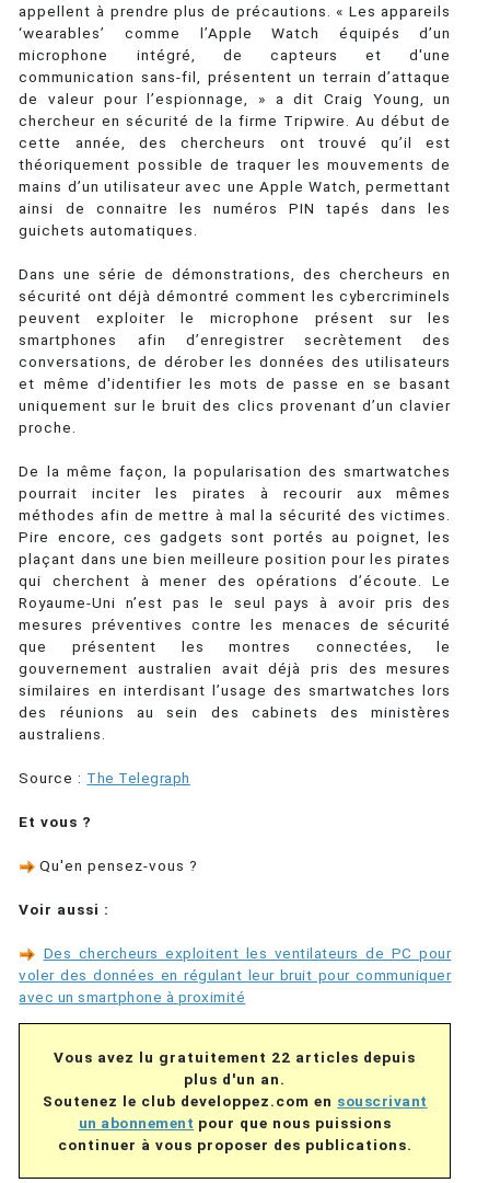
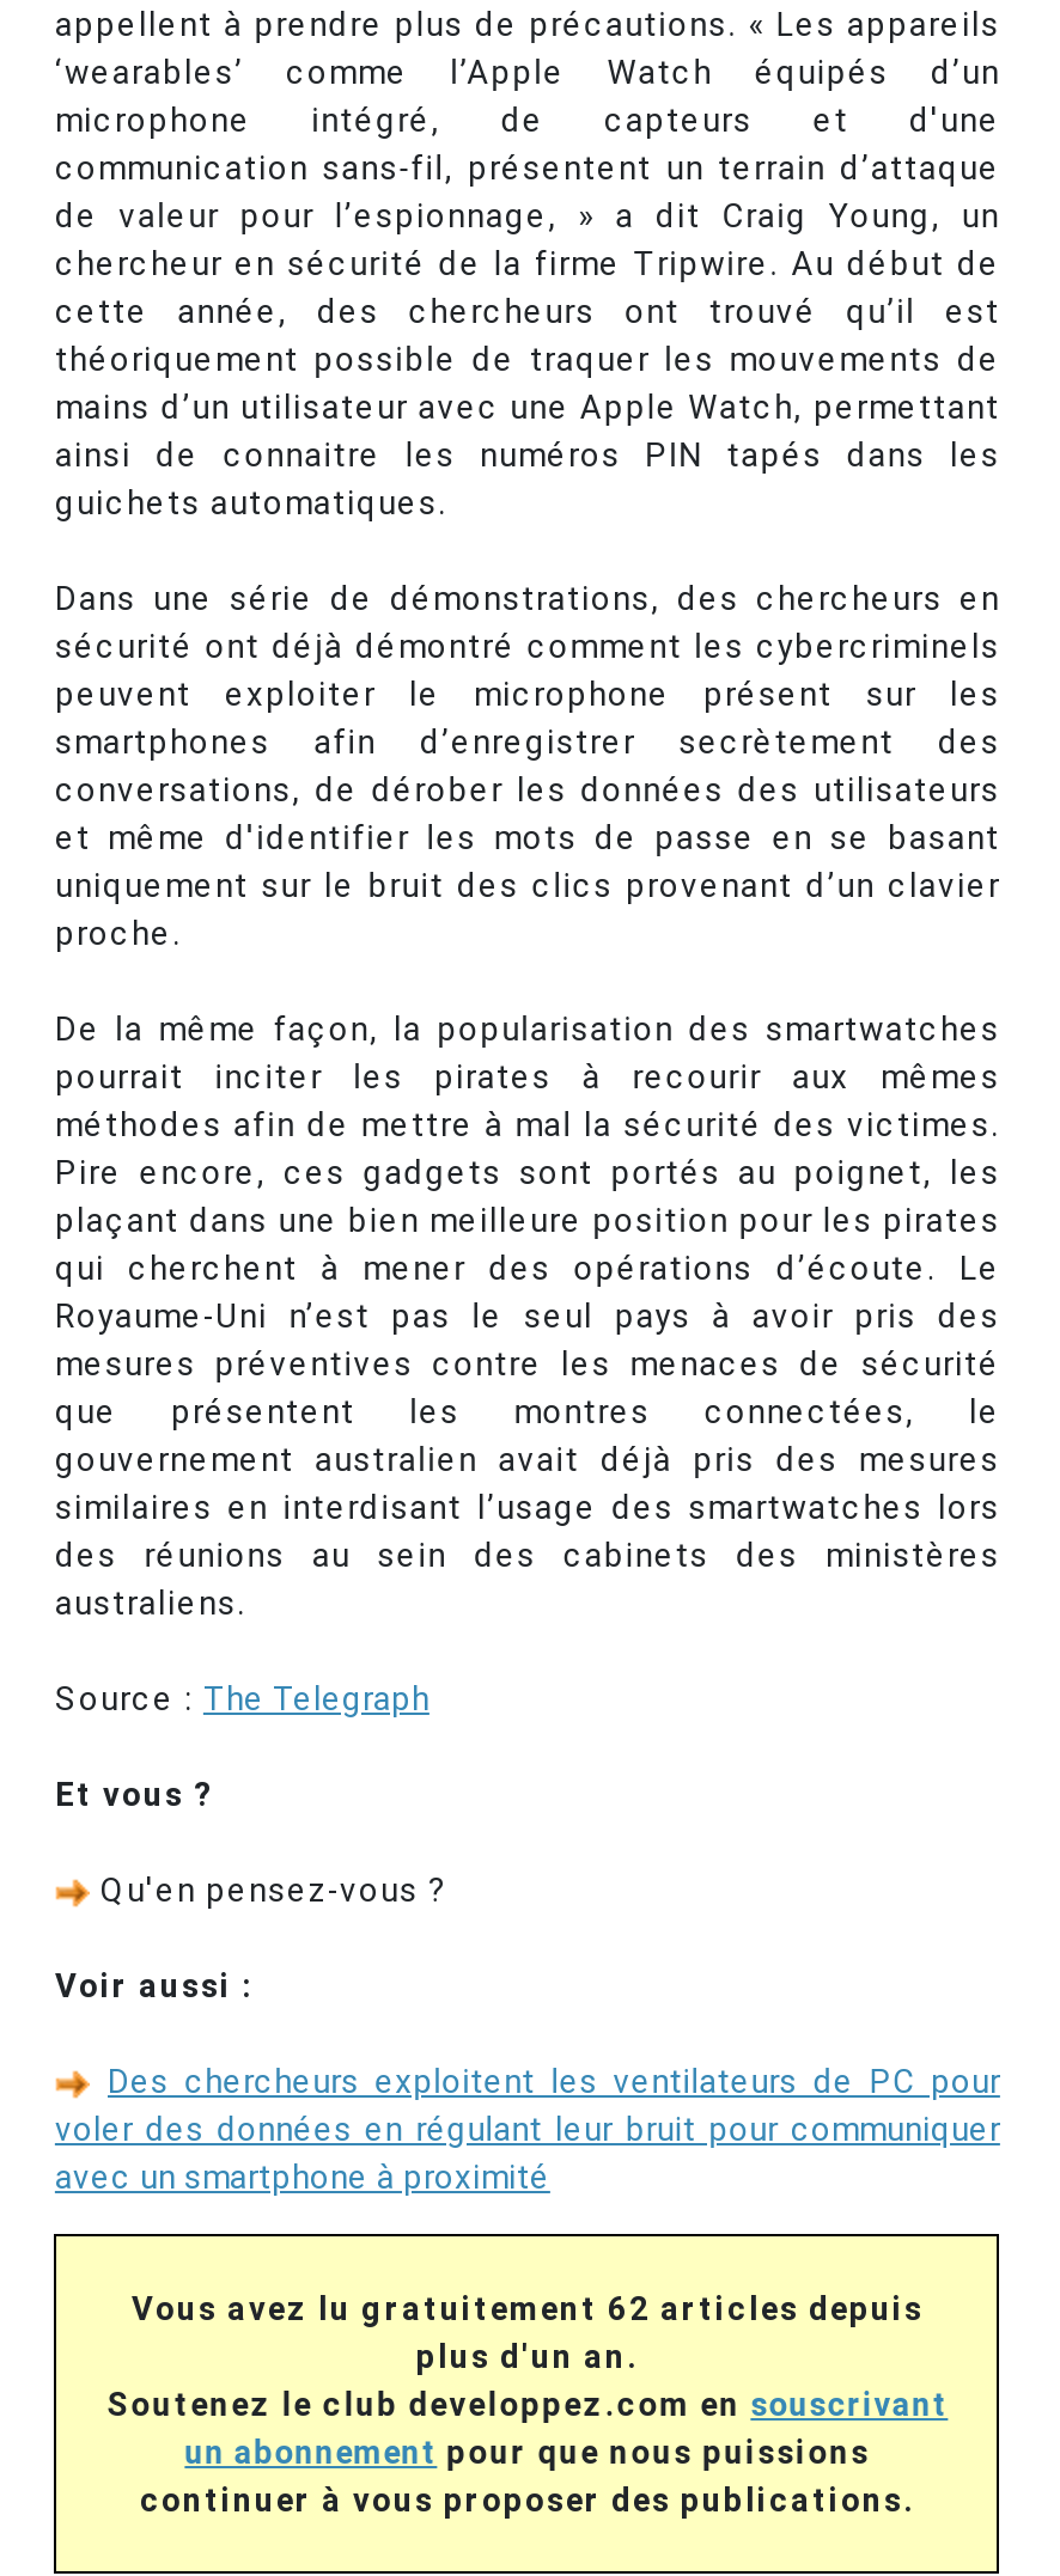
[54,1048,416,1066] Vous avez lu gratuitement 22 articles depuis -> [131,2289,923,2327] Vous avez lu gratuitement 62 articles depuis

